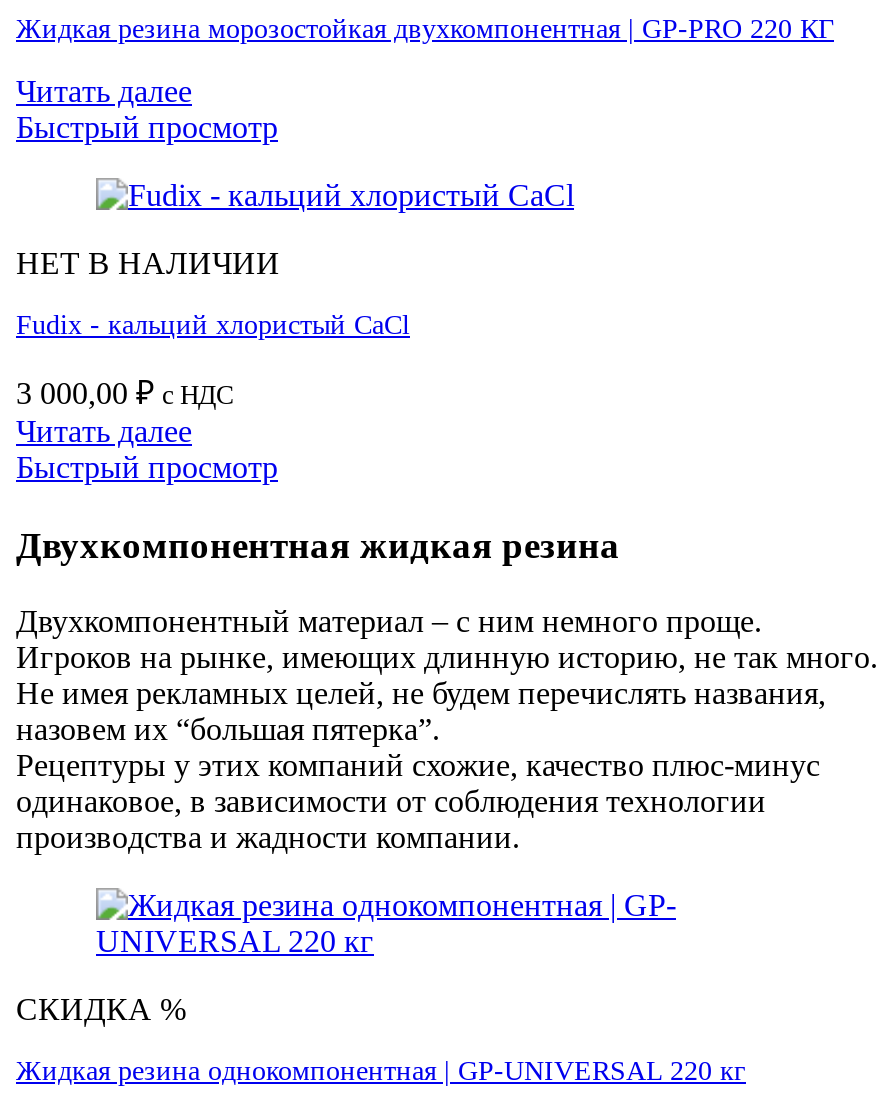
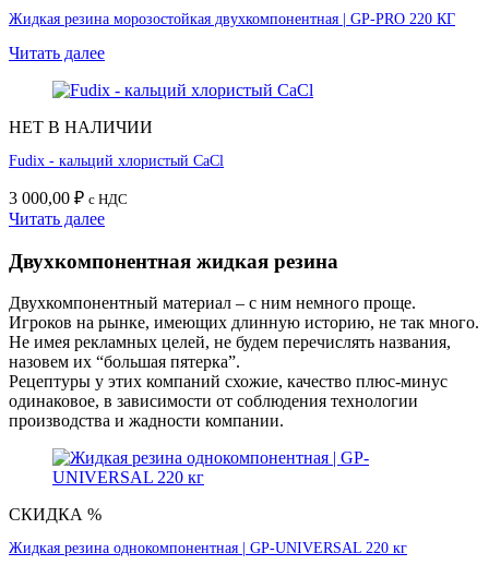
[16,110,278,144] Быстрый просмотр -> none
[16,450,278,484] Быстрый просмотр -> none

